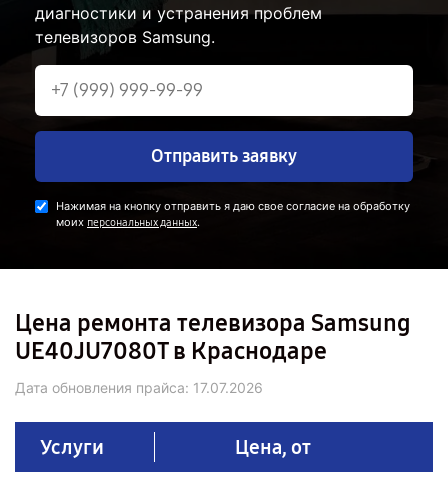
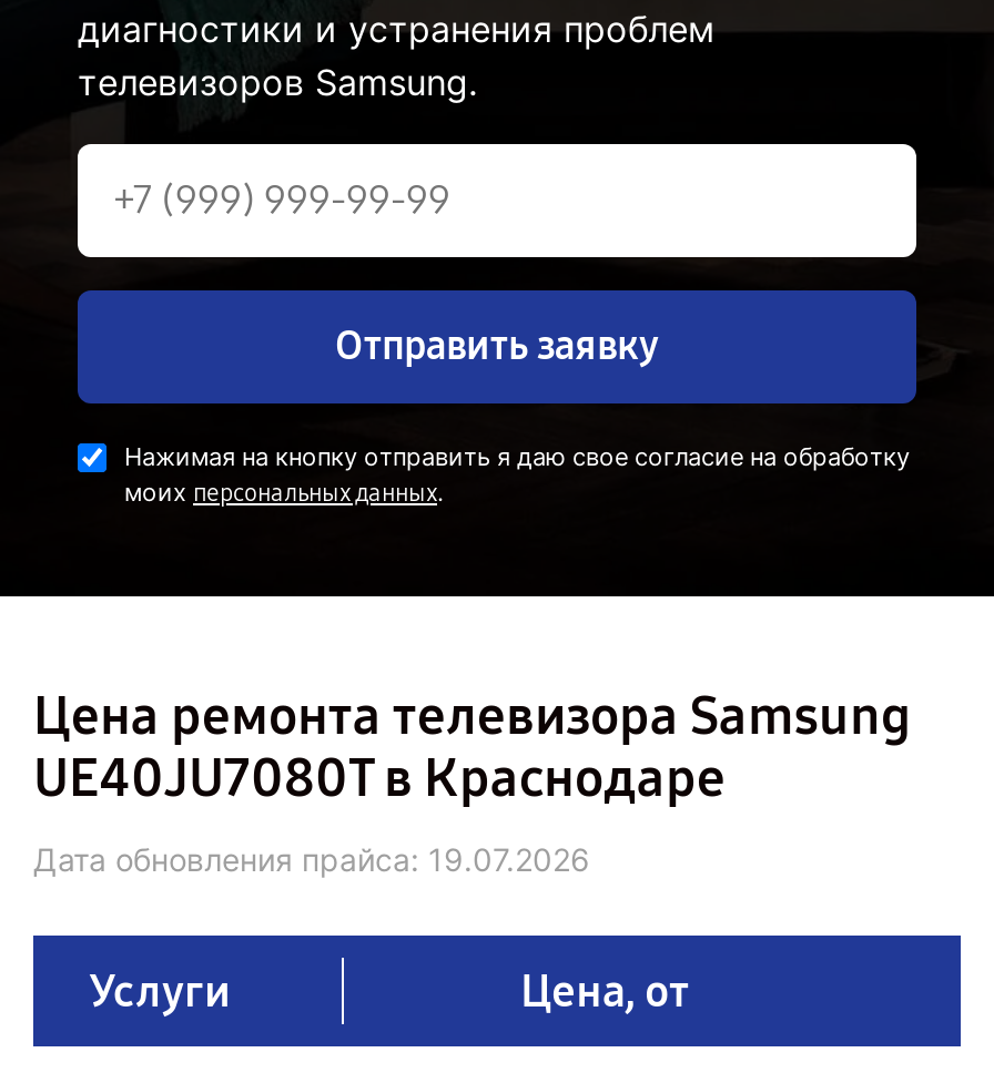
[15,379,263,396] Дата обновления прайса: 17.07.2026 -> [33,840,590,878] Дата обновления прайса: 19.07.2026

